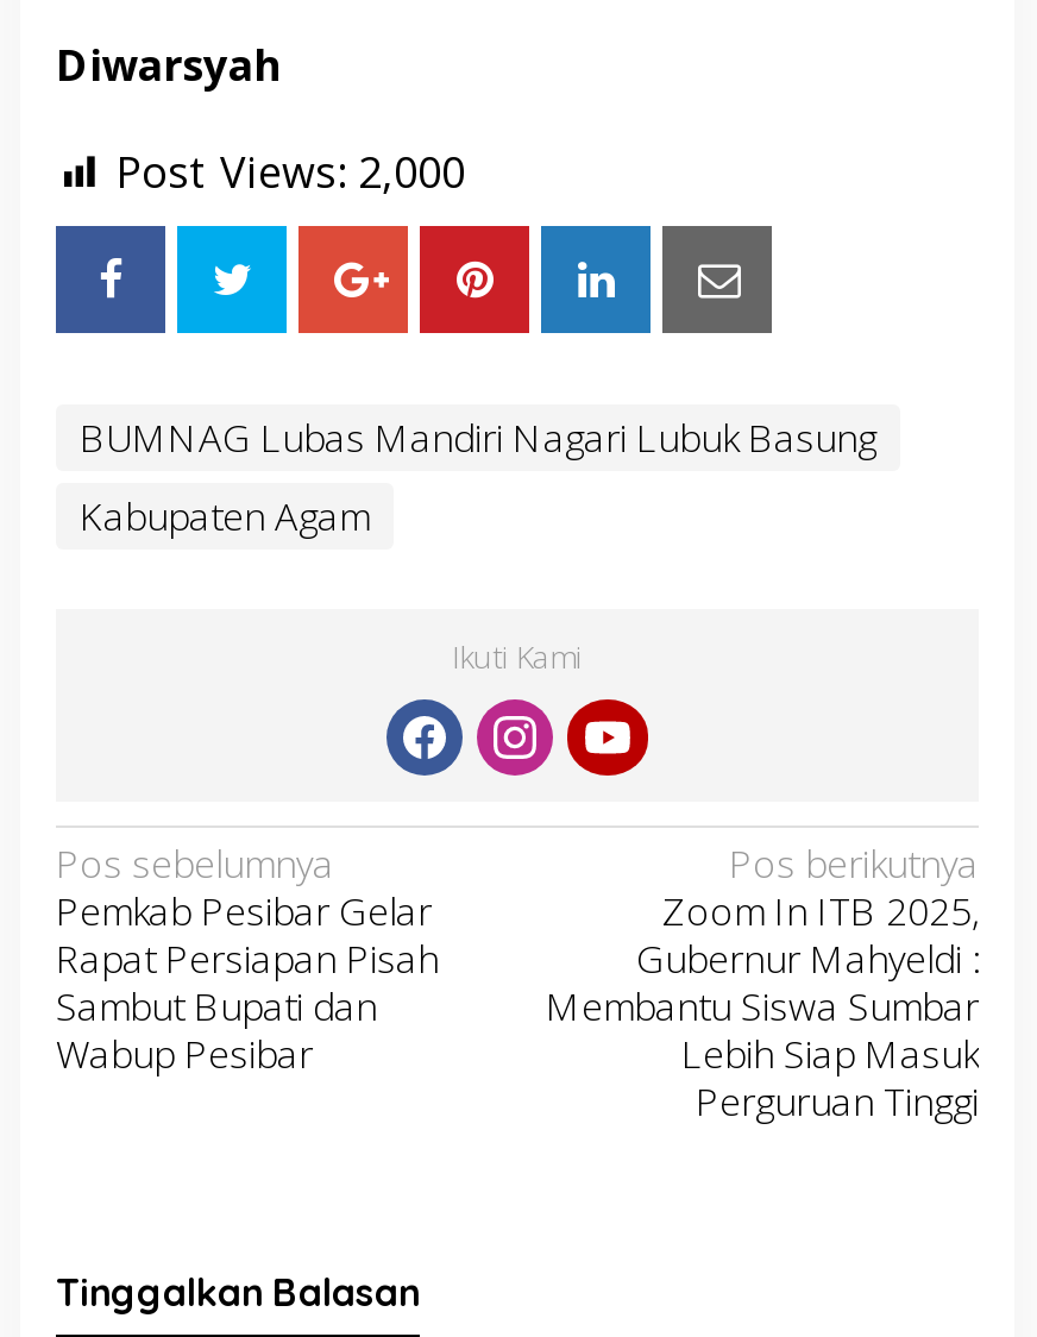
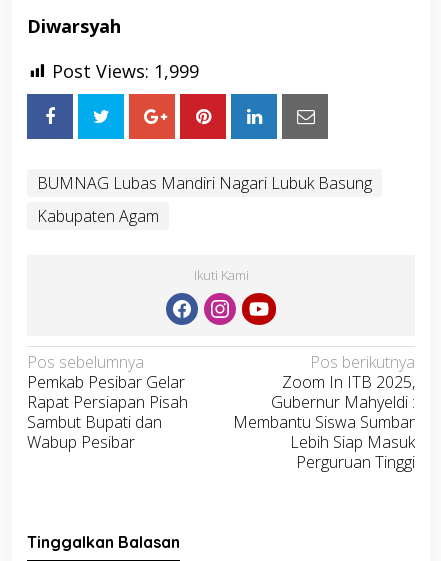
[115,142,465,199] Post Views: 2,000 -> [52,59,199,83] Post Views: 1,999

